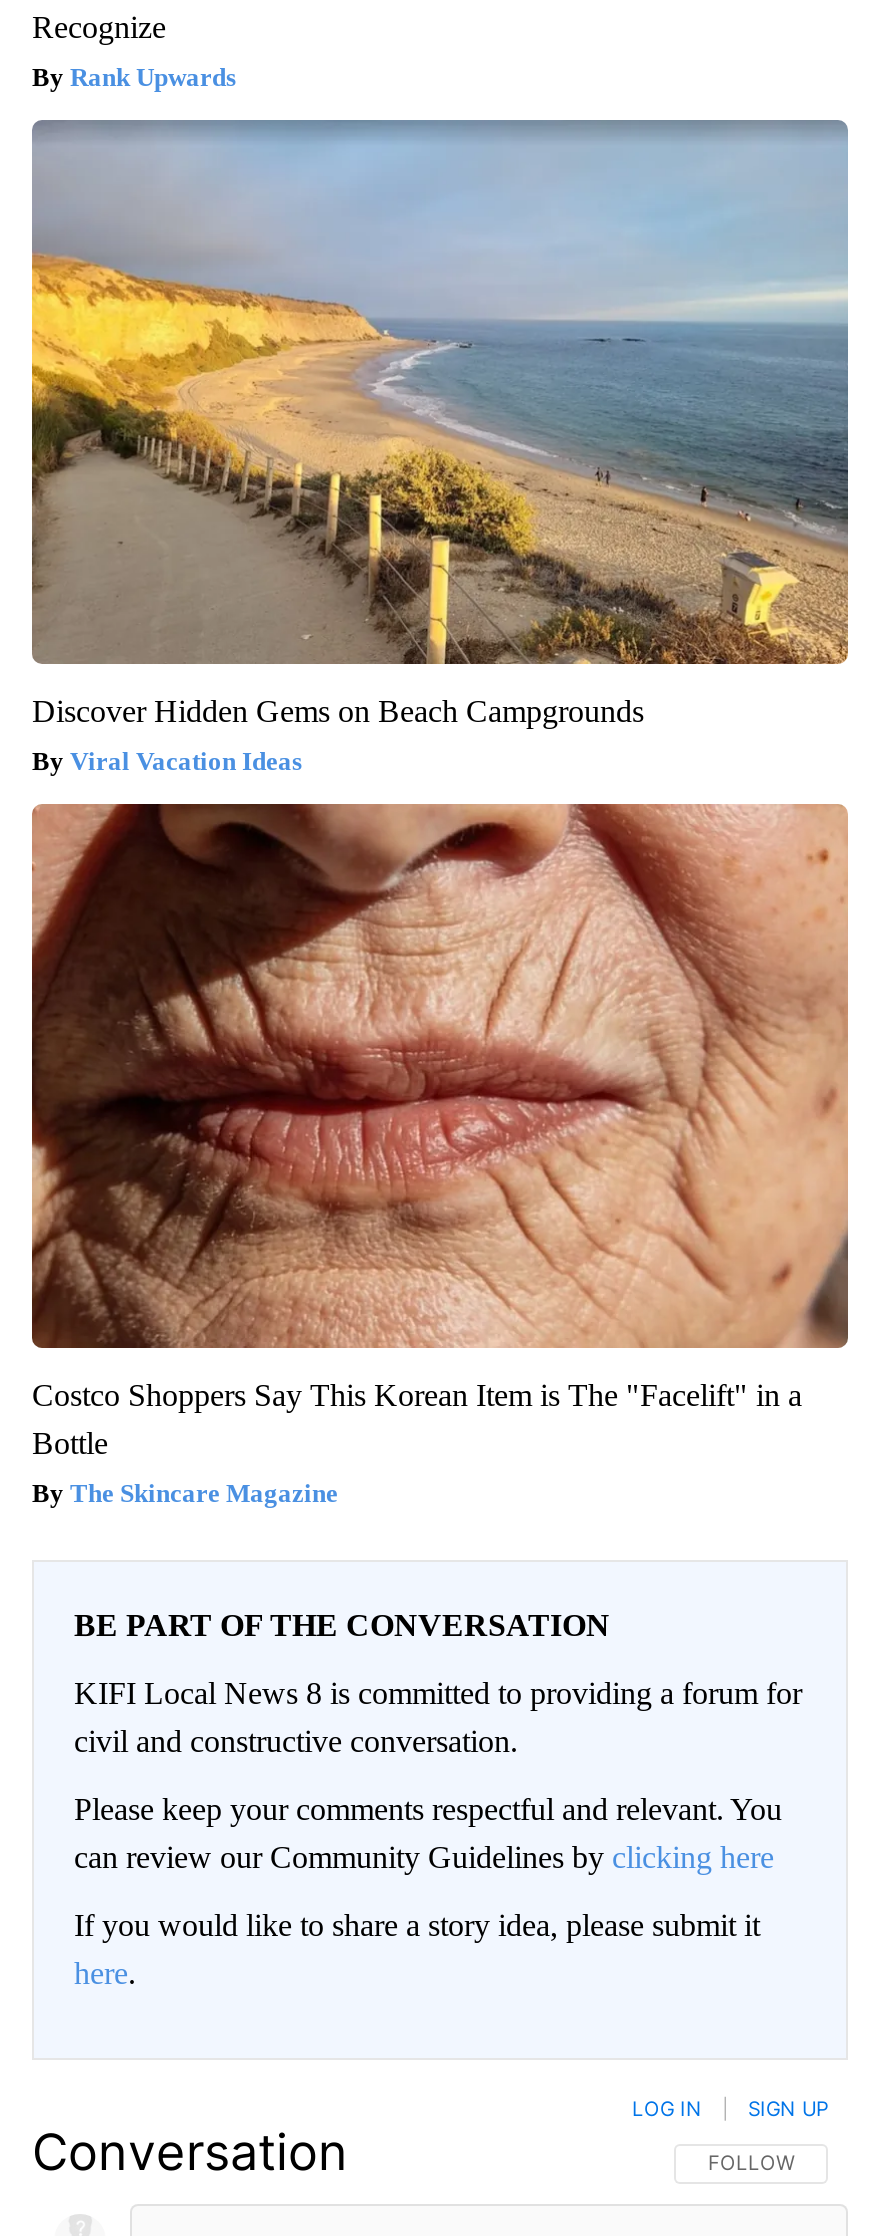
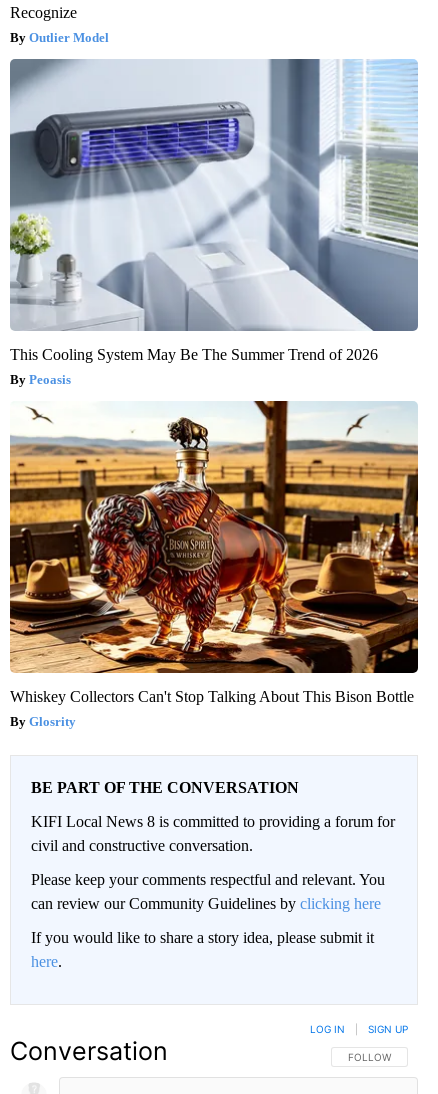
[70,61,236,91] Rank Upwards -> [29,30,109,45] Outlier Model
[30,120,848,727] [image] | Discover Hidden Gems on Beach Campgrounds -> [9,59,418,363] [image] | This Cooling System May Be The Summer Trend of 2026
[70,745,302,775] Viral Vacation Ideas -> [29,372,71,387] Peoasis
[30,802,850,1459] [image] | Costco Shoppers Say This Korean Item is The "Facelift" in a | Bottle -> [9,400,419,705] [image] | Whiskey Collectors Can't Stop Talking About This Bison Bottle
[70,1477,338,1507] The Skincare Magazine -> [29,714,76,729] Glosrity

